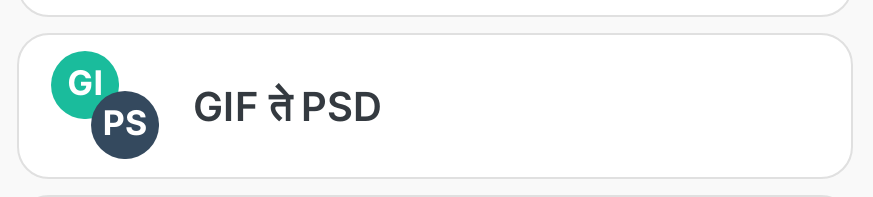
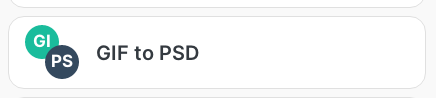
[193,82,381,130] GIF ते PSD -> [96,40,199,64] GIF to PSD

